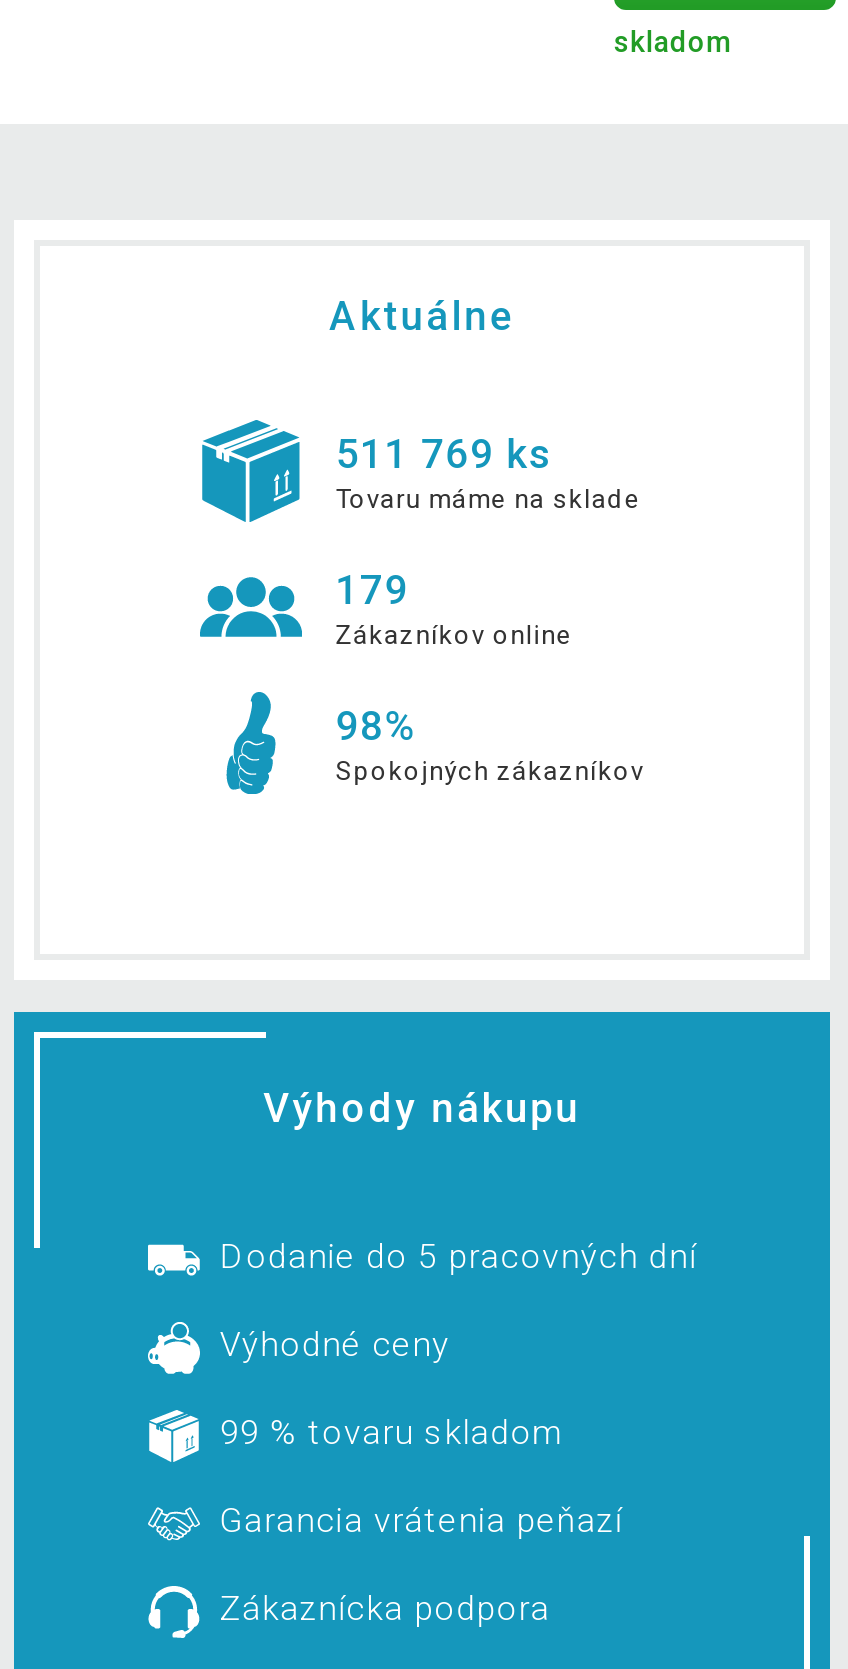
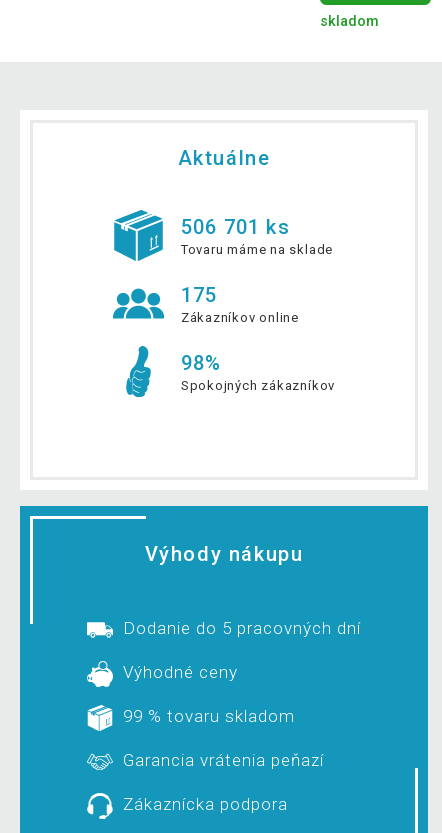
[336,431,554,479] 511 769 ks -> [181,215,290,239] 506 701 ks
[336,567,409,615] 179 -> [181,283,217,307] 175

